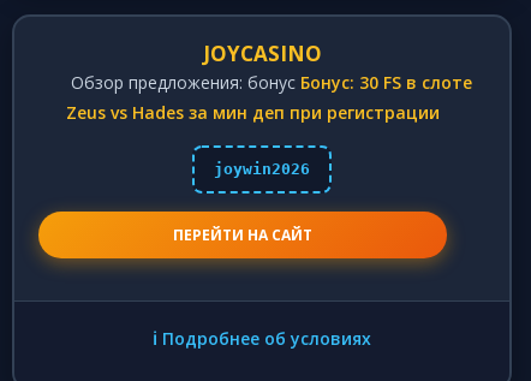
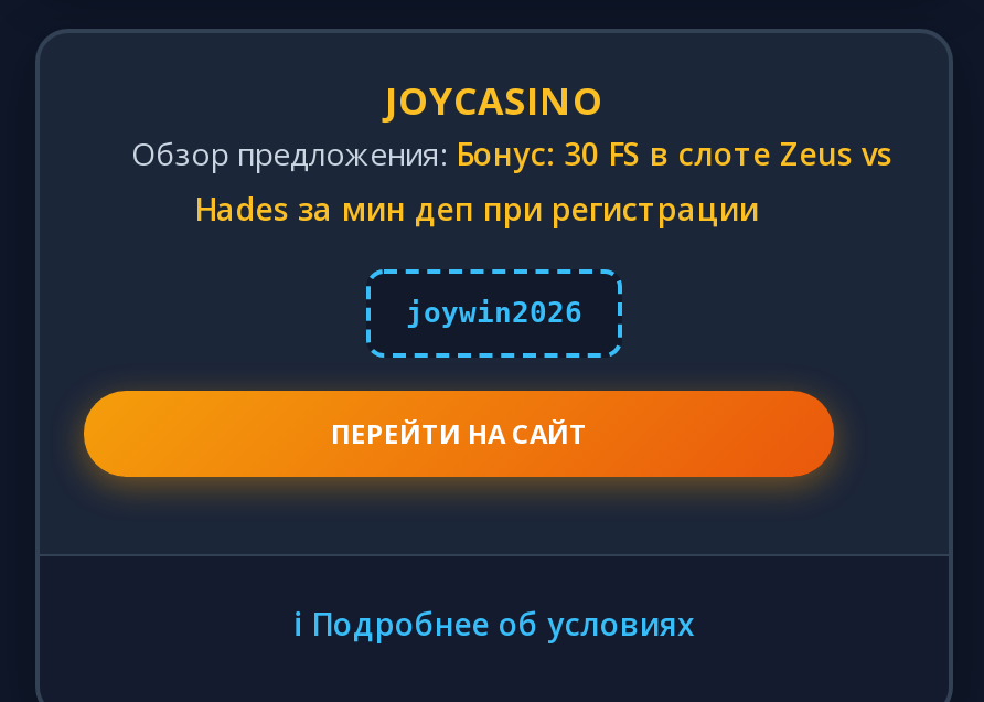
[65,71,472,124] Обзор предложения: бонус Бонус: 30 FS в слоте | Zeus vs Hades за мин деп при регистрации -> [131,132,892,230] Обзор предложения: Бонус: 30 FS в слоте Zeus vs | Hades за мин деп при регистрации

